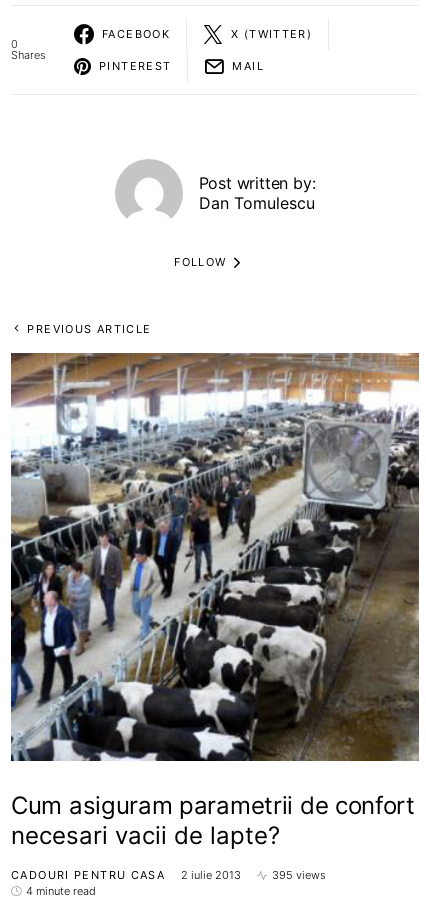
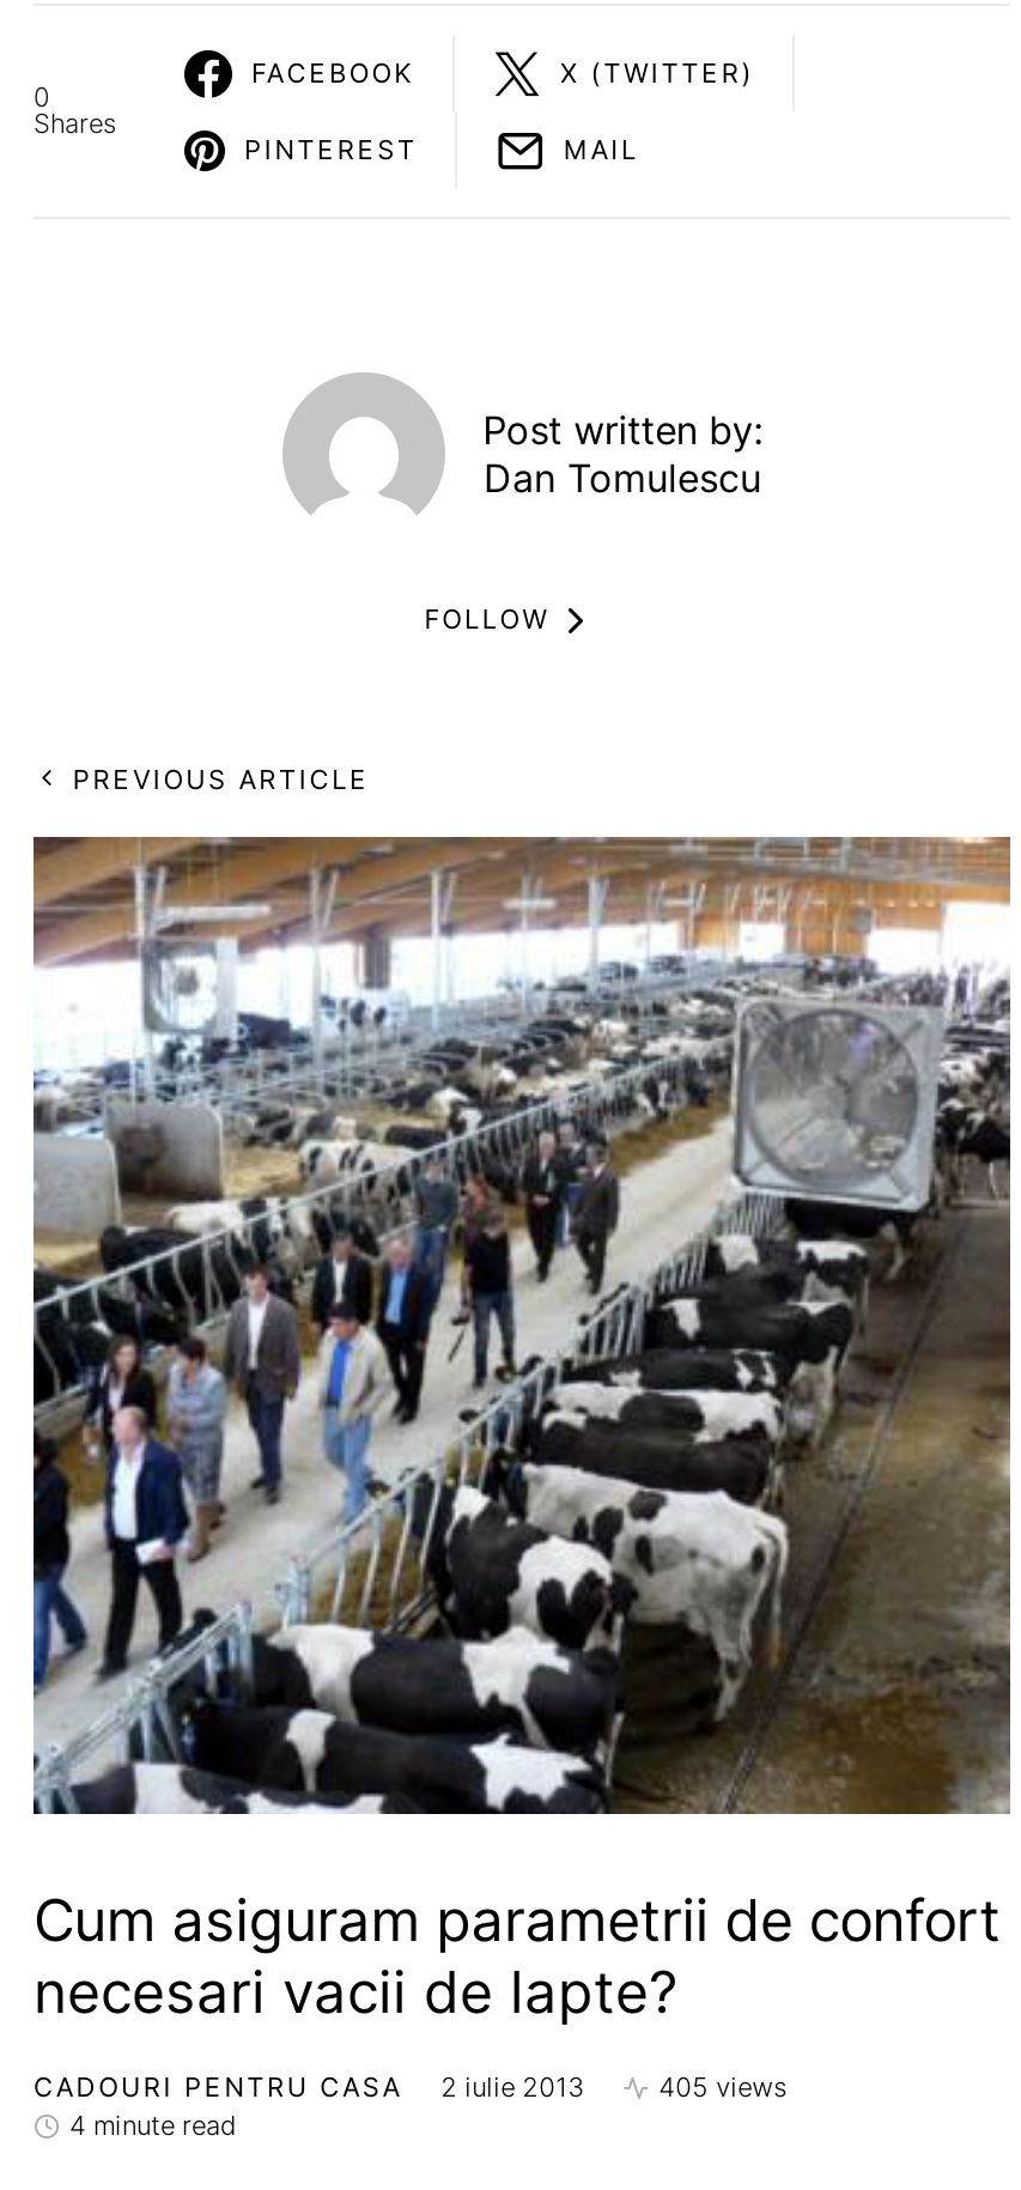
[272,868,326,882] 395 views -> [659,2070,788,2104] 405 views

